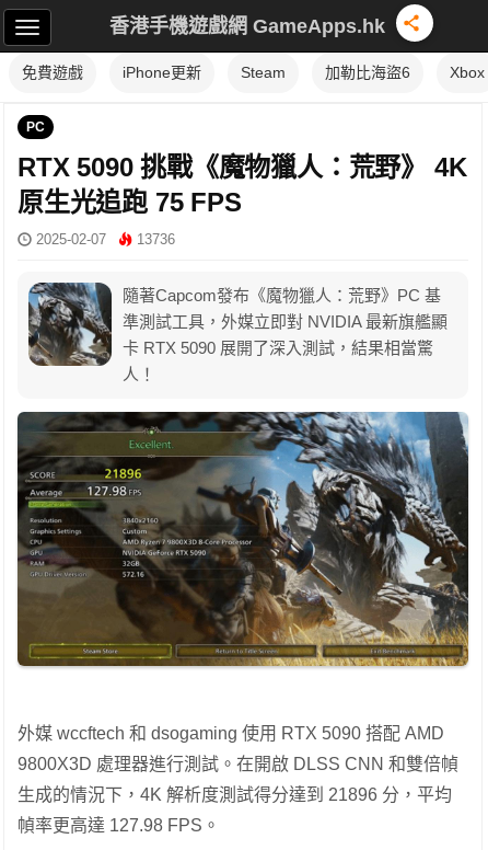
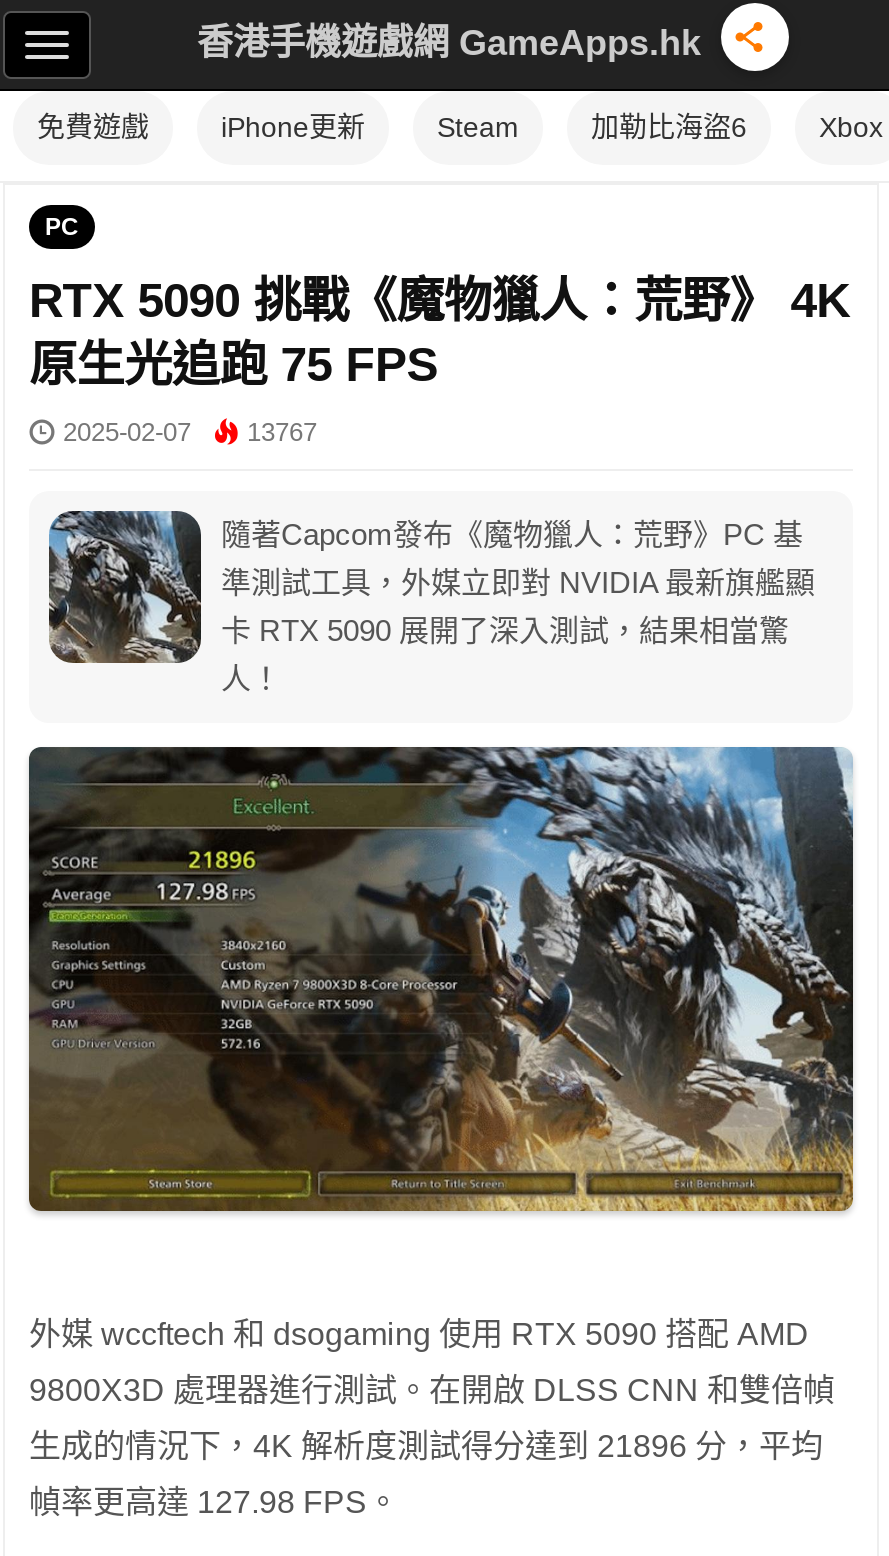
[36,231,175,248] 2025-02-07 13736 -> [63,417,317,447] 2025-02-07 13767

